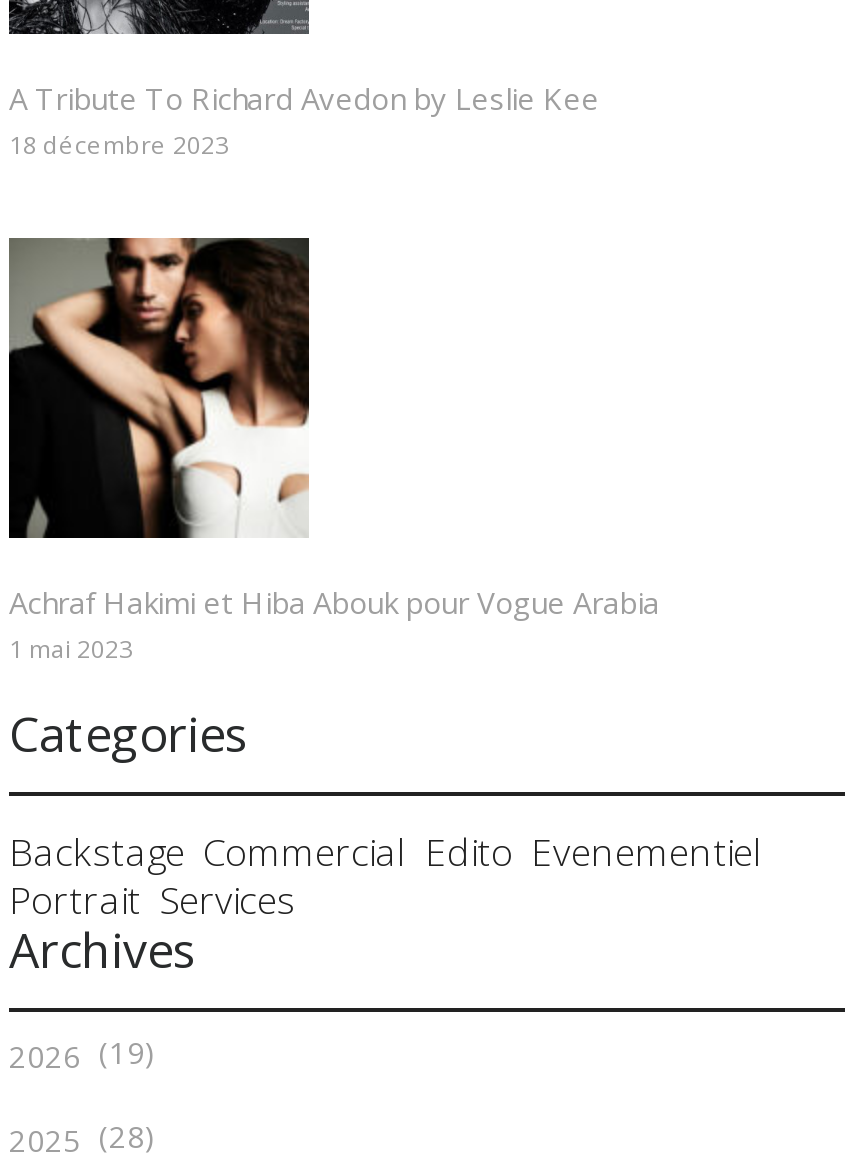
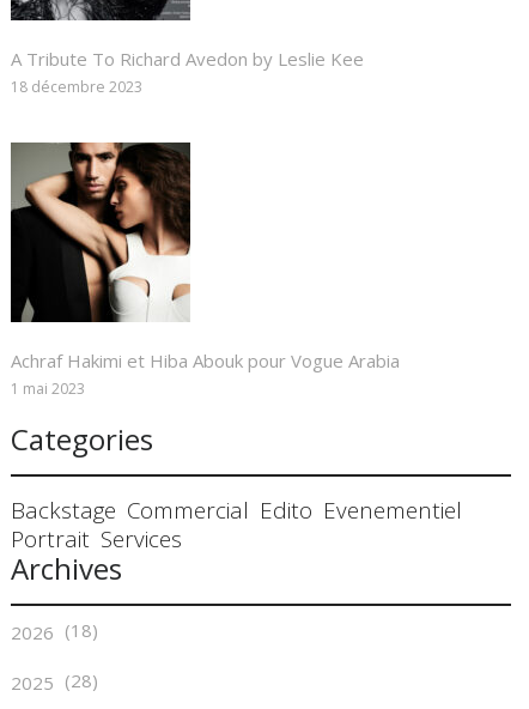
[9,1031,155,1075] 2026 (19) -> [11,617,98,644] 2026 (18)

